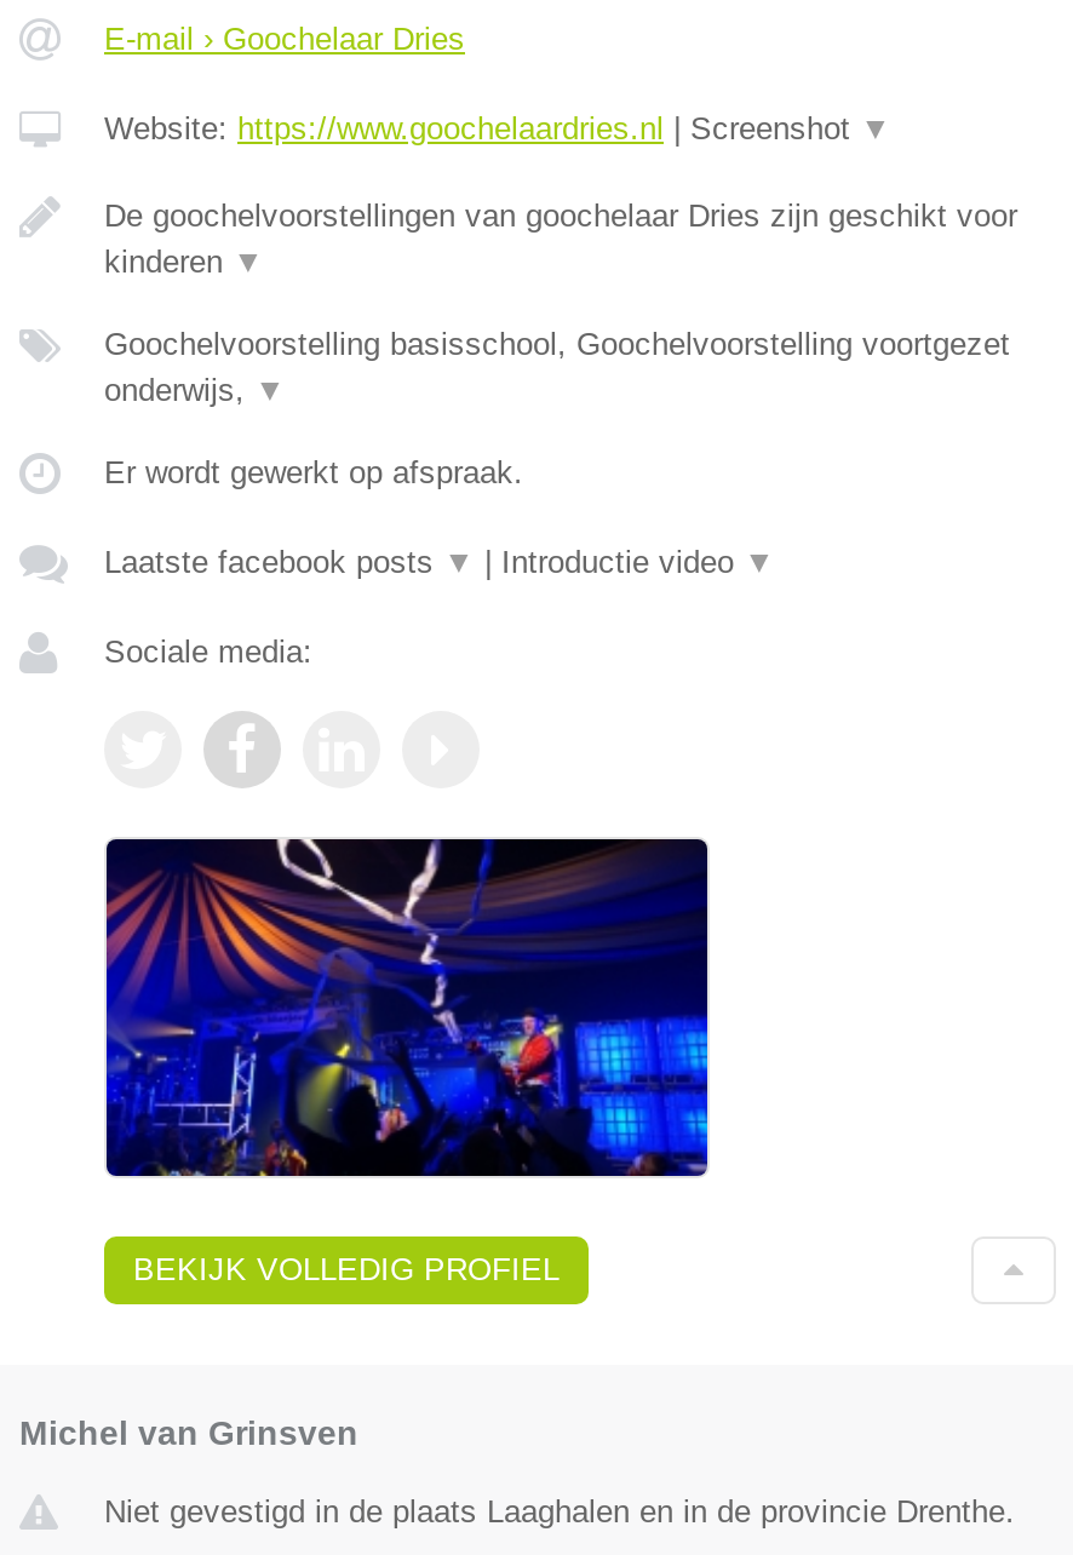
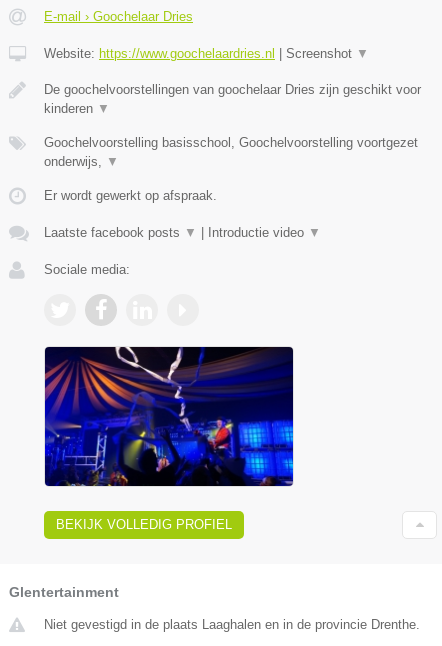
[19,1413,358,1452] Michel van Grinsven -> [9,584,119,600] Glentertainment

